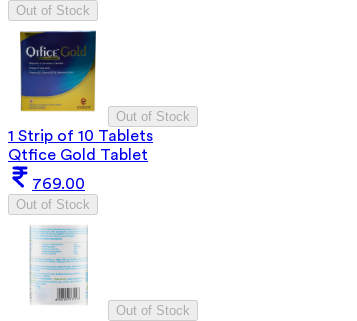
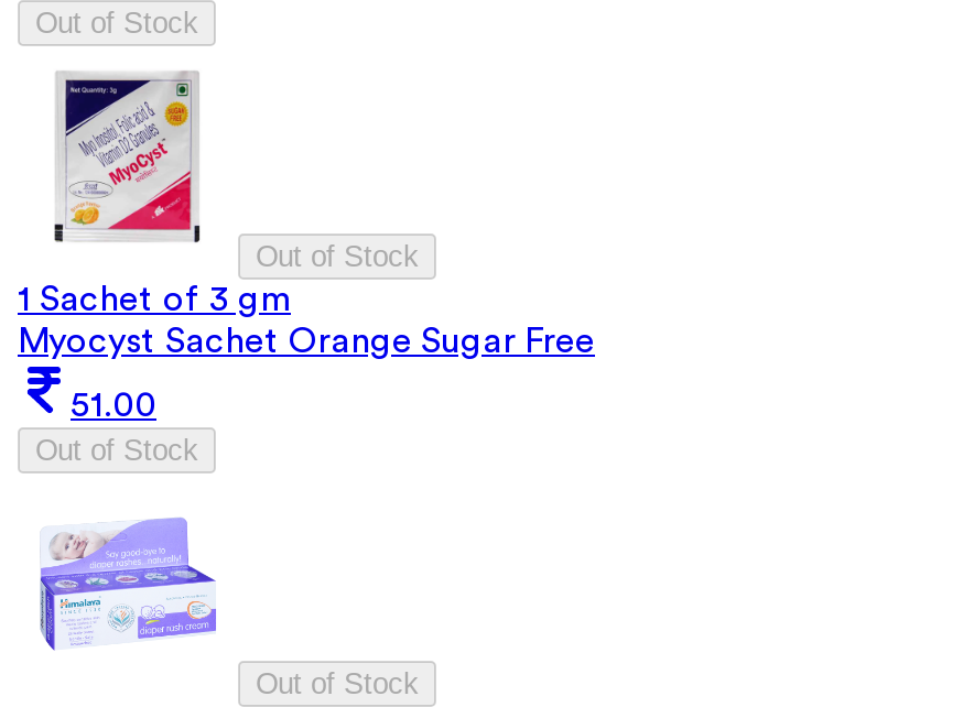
[8,30,153,162] [image] | 1 Strip of 10 Tablets | Qtfice Gold Tablet -> [18,68,595,358] [image] | 1 Sachet of 3 gm | Myocyst Sachet Orange Sugar Free
[32,175,85,191] 769.00 -> [71,387,156,422] 51.00
[19,225,98,305] [image] -> [37,498,218,670] [image]

